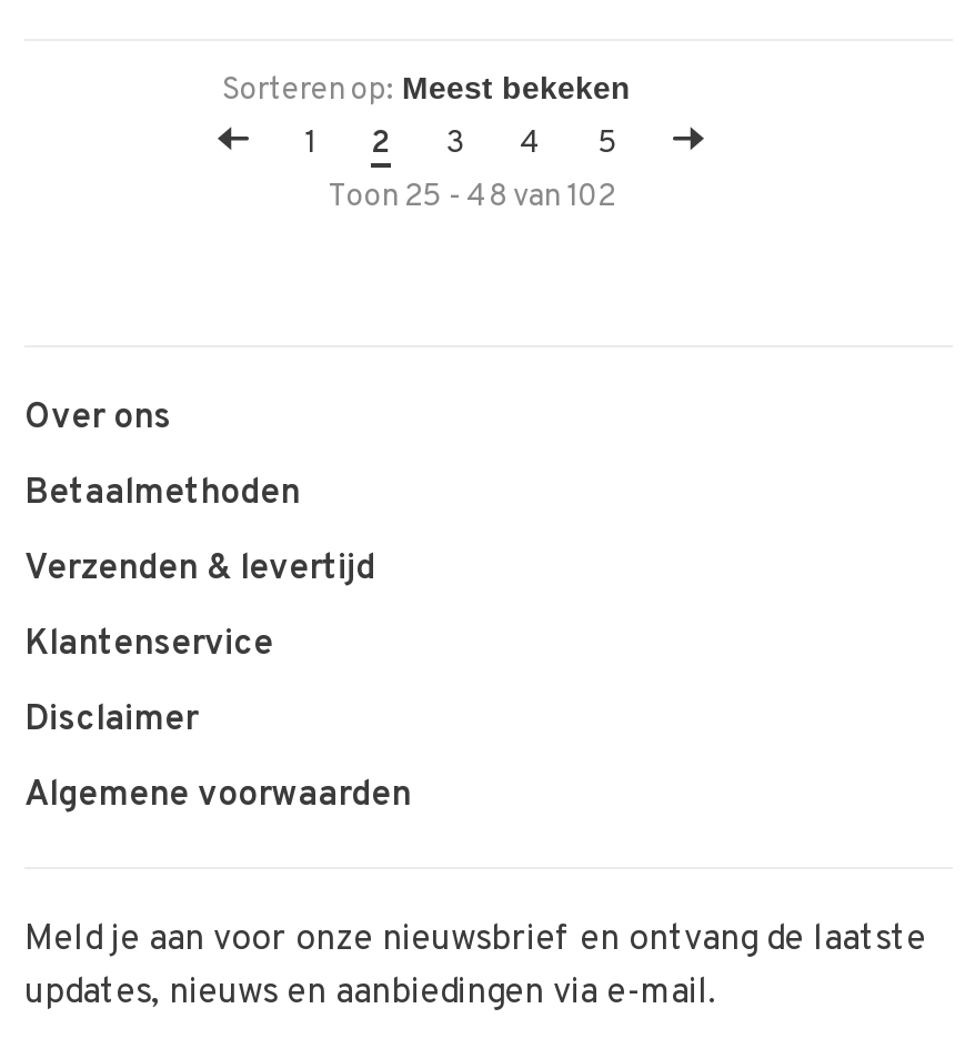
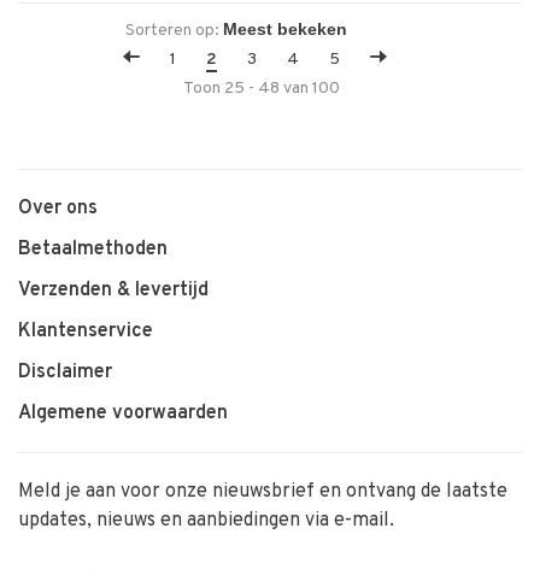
[329,178,615,216] Toon 25 - 48 van 102 -> [183,78,339,99] Toon 25 - 48 van 100

